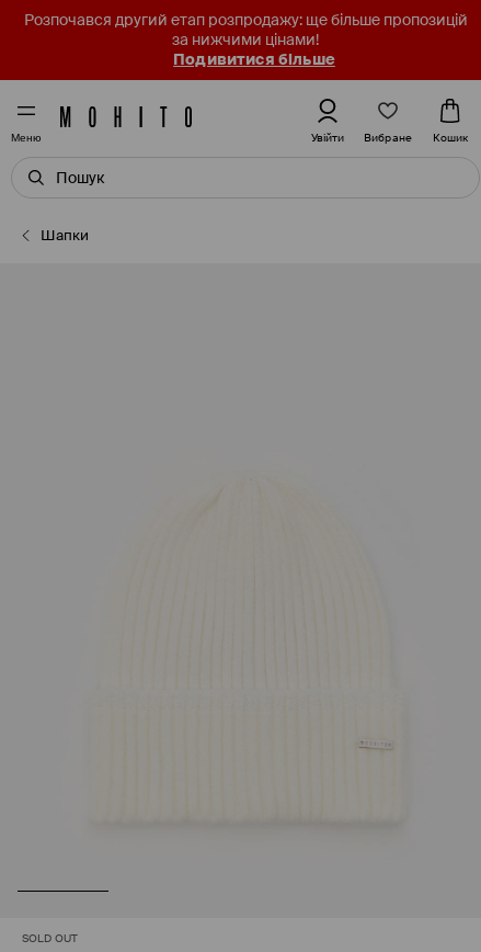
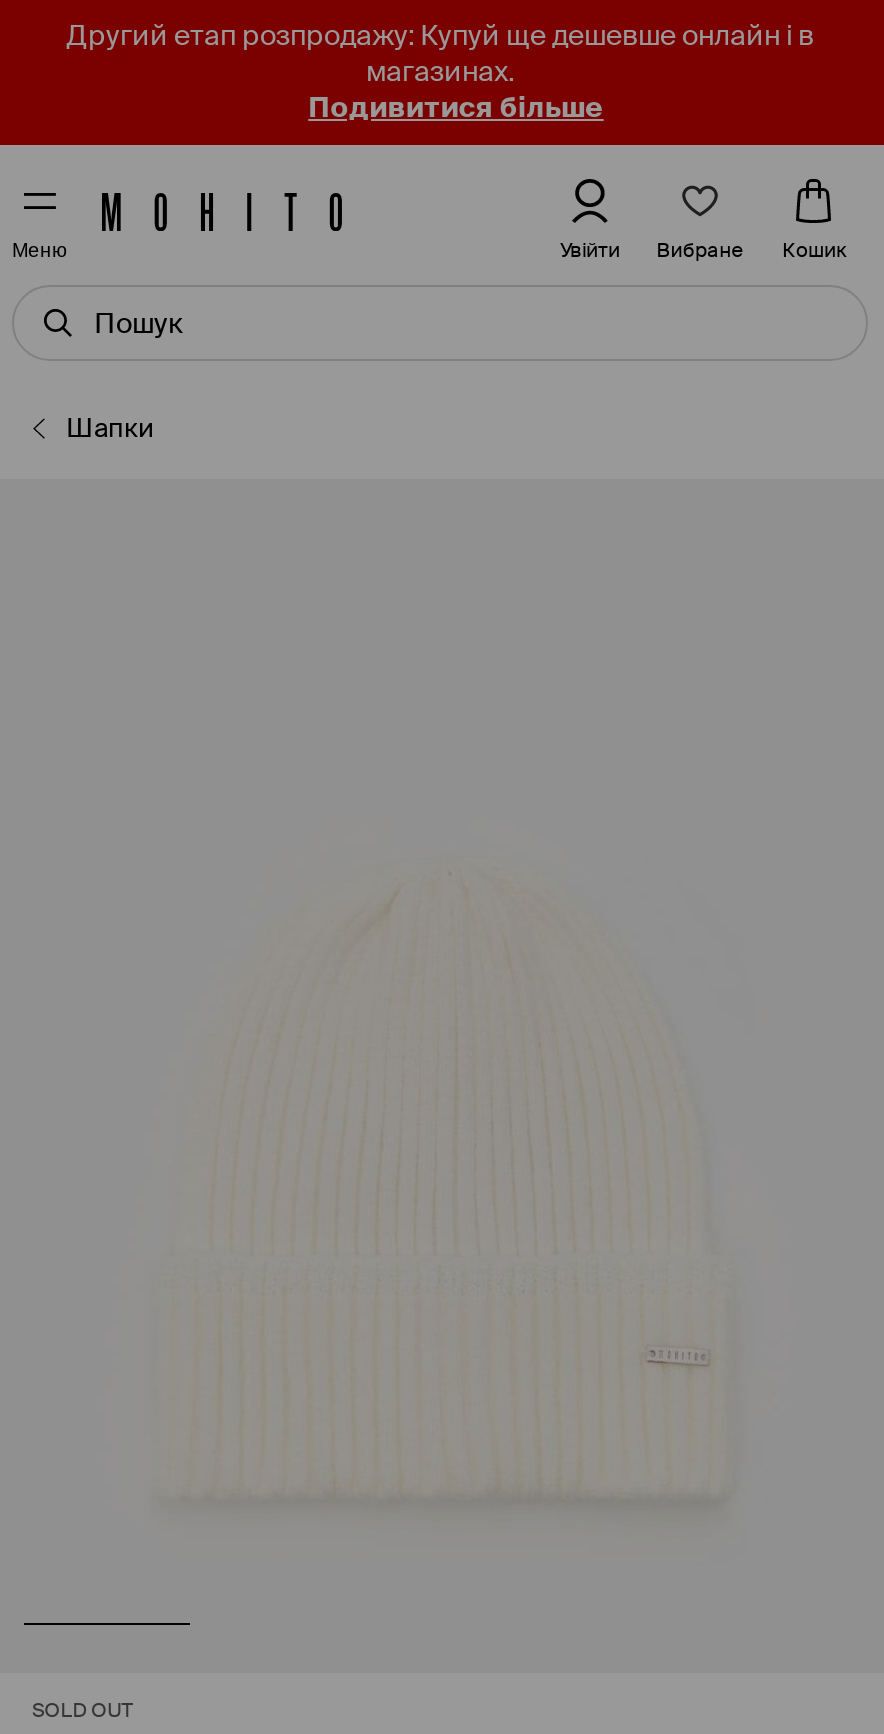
[24,10,467,49] Розпочався другий етап розпродажу: ще більше пропозицій | за нижчими цінами! -> [66,17,814,89] Другий етап розпродажу: Купуй ще дешевше онлайн і в | магазинах.

